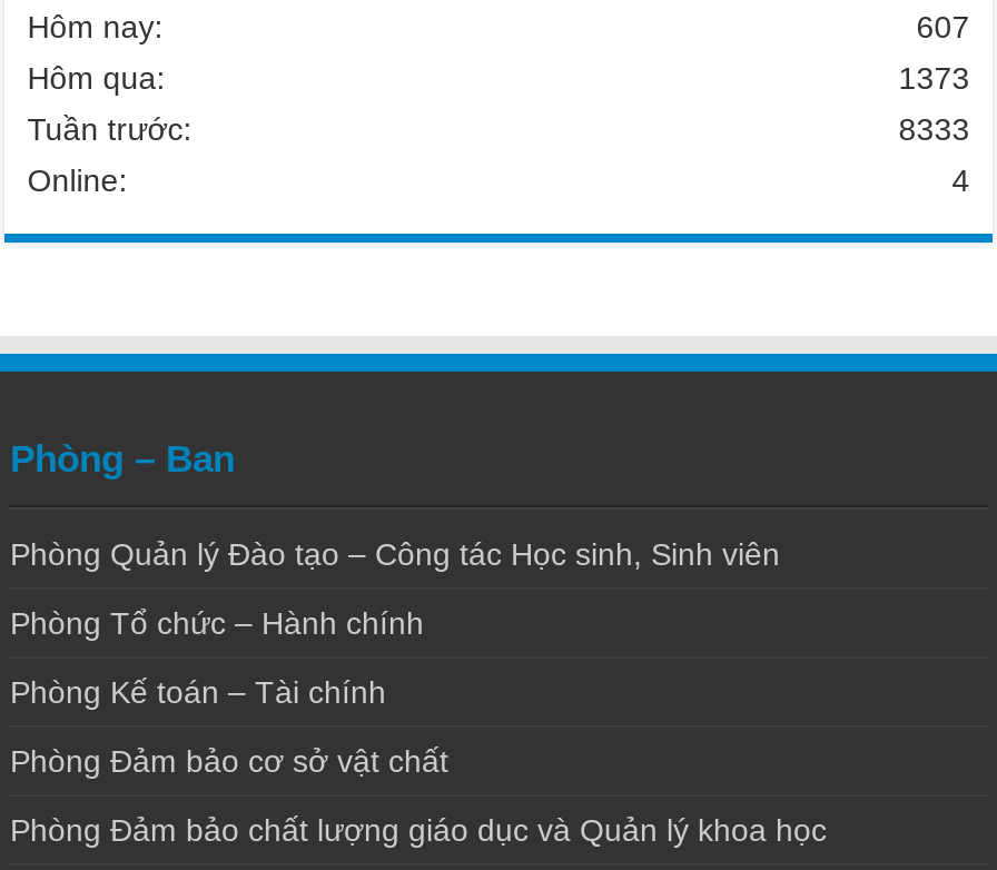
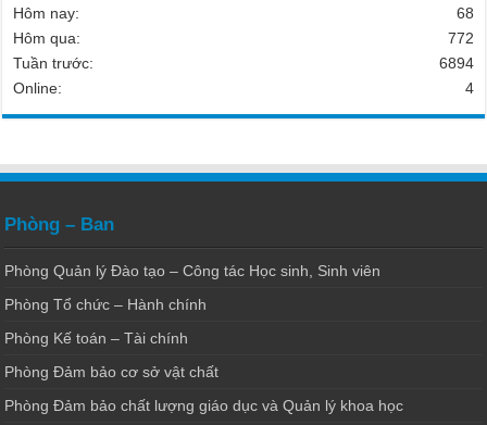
[916,9,970,45] 607 -> [456,4,474,22] 68
[899,60,970,96] 1373 -> [448,29,474,47] 772
[899,111,970,147] 8333 -> [439,54,474,72] 6894

